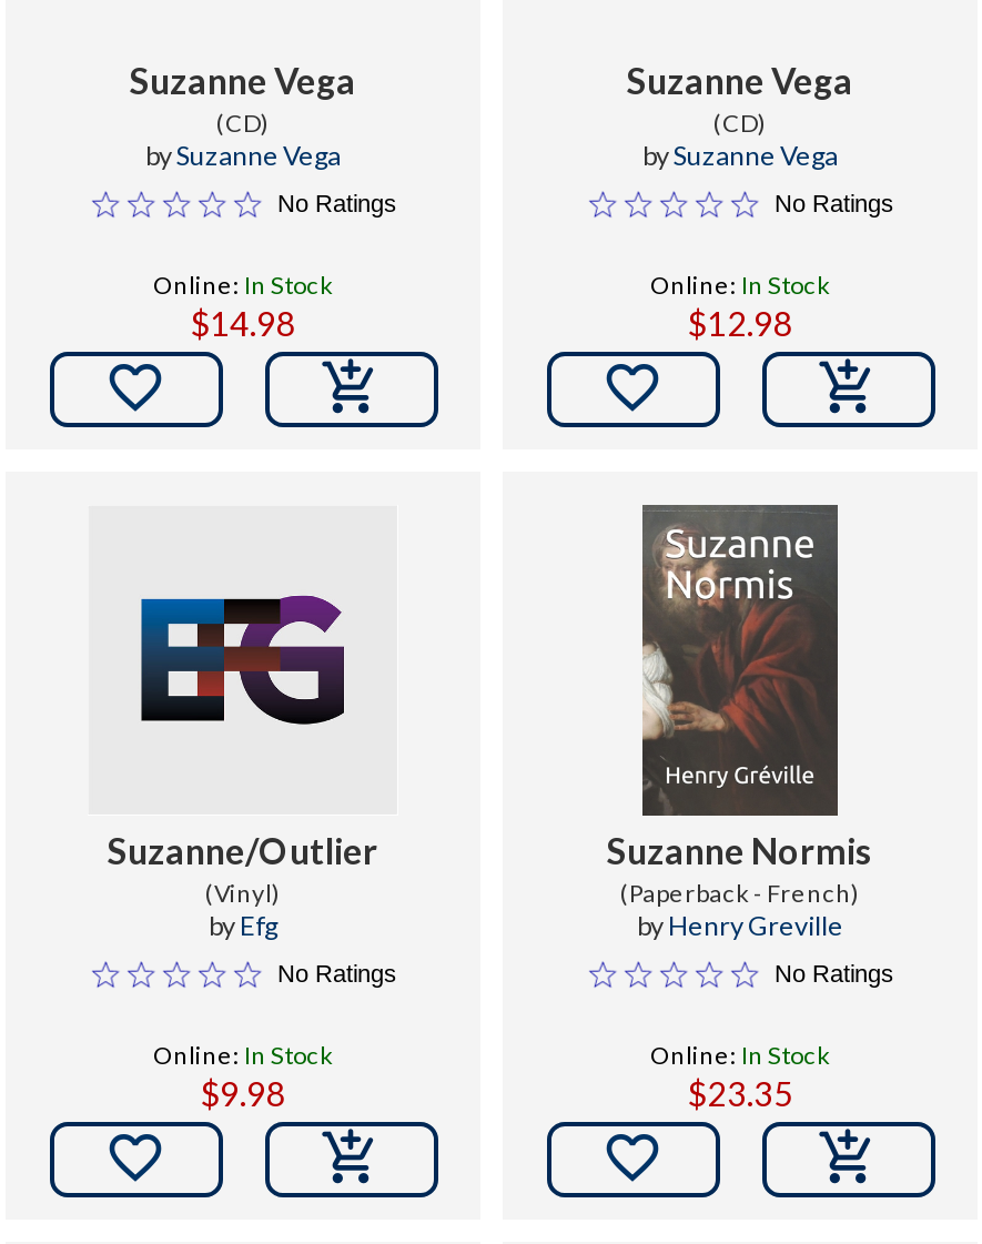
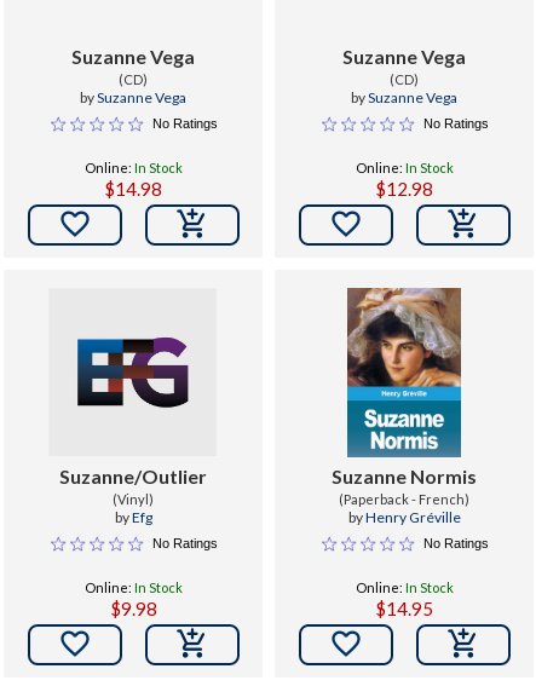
[636,503,844,818] [image] -> [346,288,462,459] [image]
[637,909,843,942] by Henry Greville -> [348,508,460,526] by Henry Gréville
[687,1073,793,1113] $23.35 -> [375,598,433,619] $14.95

